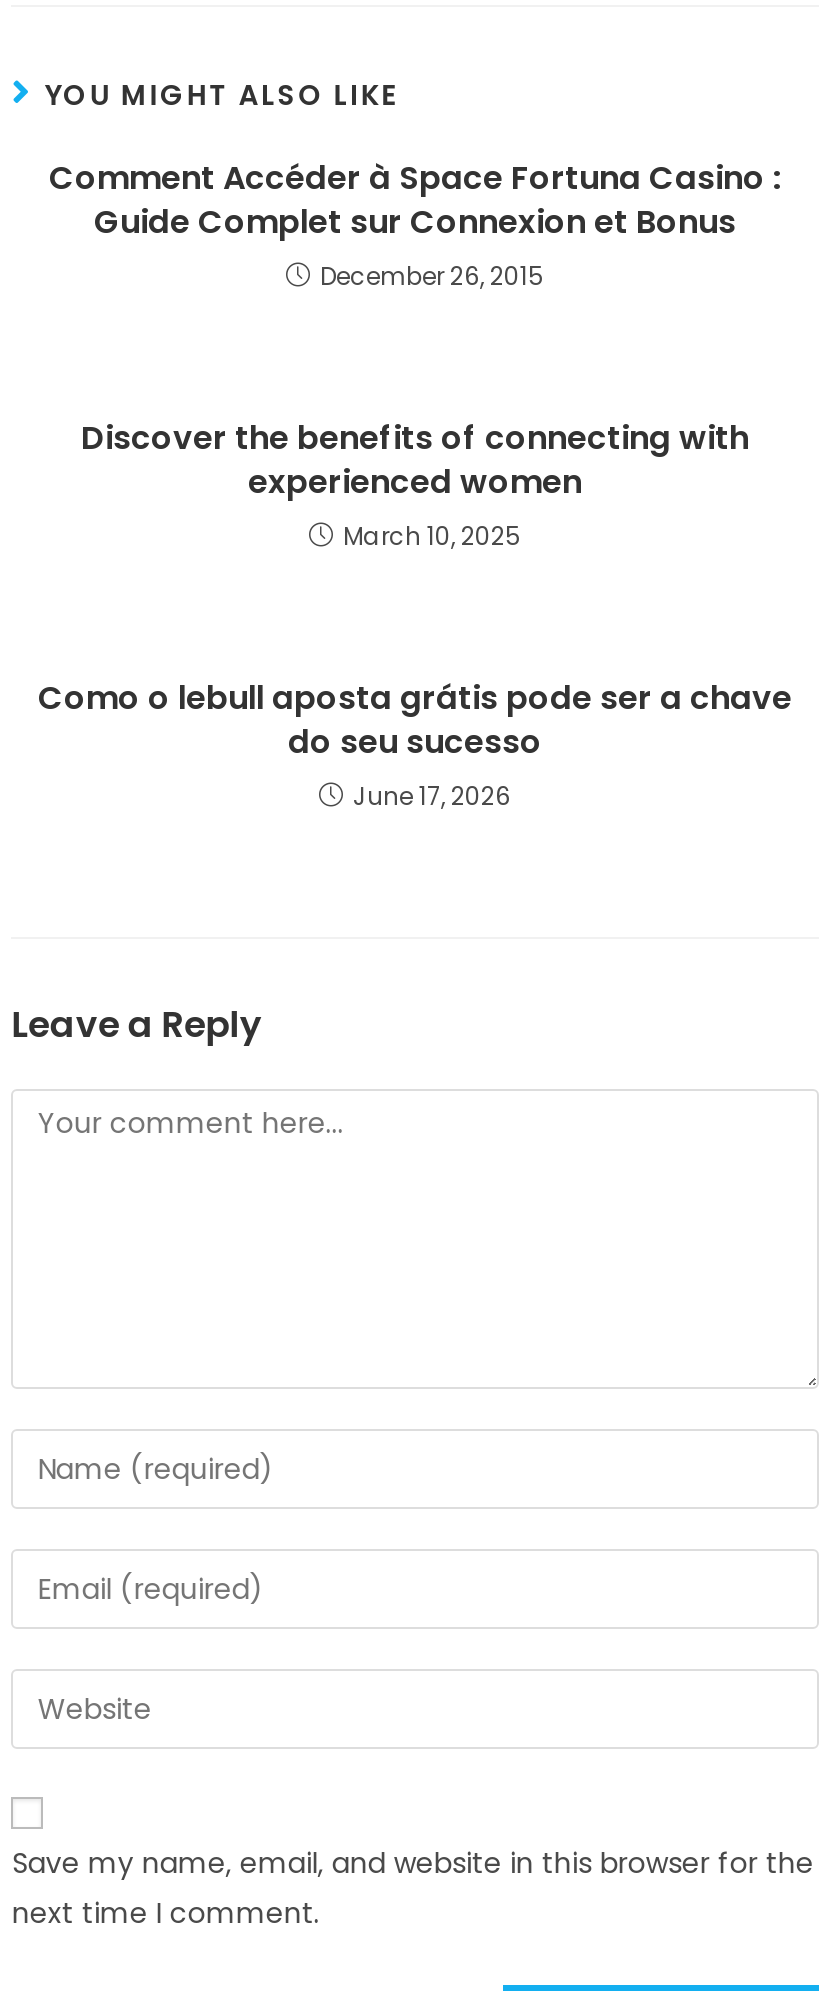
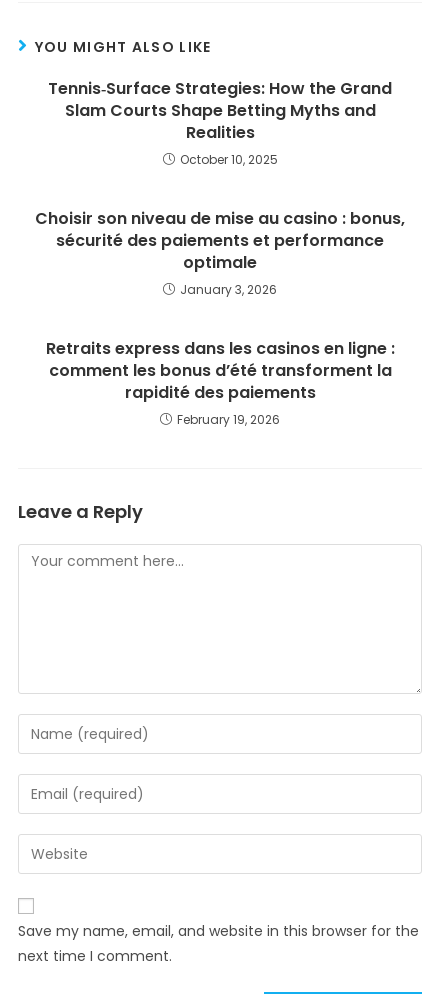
[49,155,781,293] Comment Accéder à Space Fortuna Casino : | Guide Complet sur Connexion et Bonus | December 26, 2015 -> [48,77,392,168] Tennis‑Surface Strategies: How the Grand | Slam Courts Shape Betting Myths and | Realities | October 10, 2025
[81,415,749,553] Discover the benefits of connecting with | experienced women | March 10, 2025 -> [35,207,405,298] Choisir son niveau de mise au casino : bonus, | sécurité des paiements et performance | optimale | January 3, 2026
[38,675,792,813] Como o lebull aposta grátis pode ser a chave | do seu sucesso | June 17, 2026 -> [45,337,394,428] Retraits express dans les casinos en ligne : | comment les bonus d’été transforment la | rapidité des paiements | February 19, 2026

